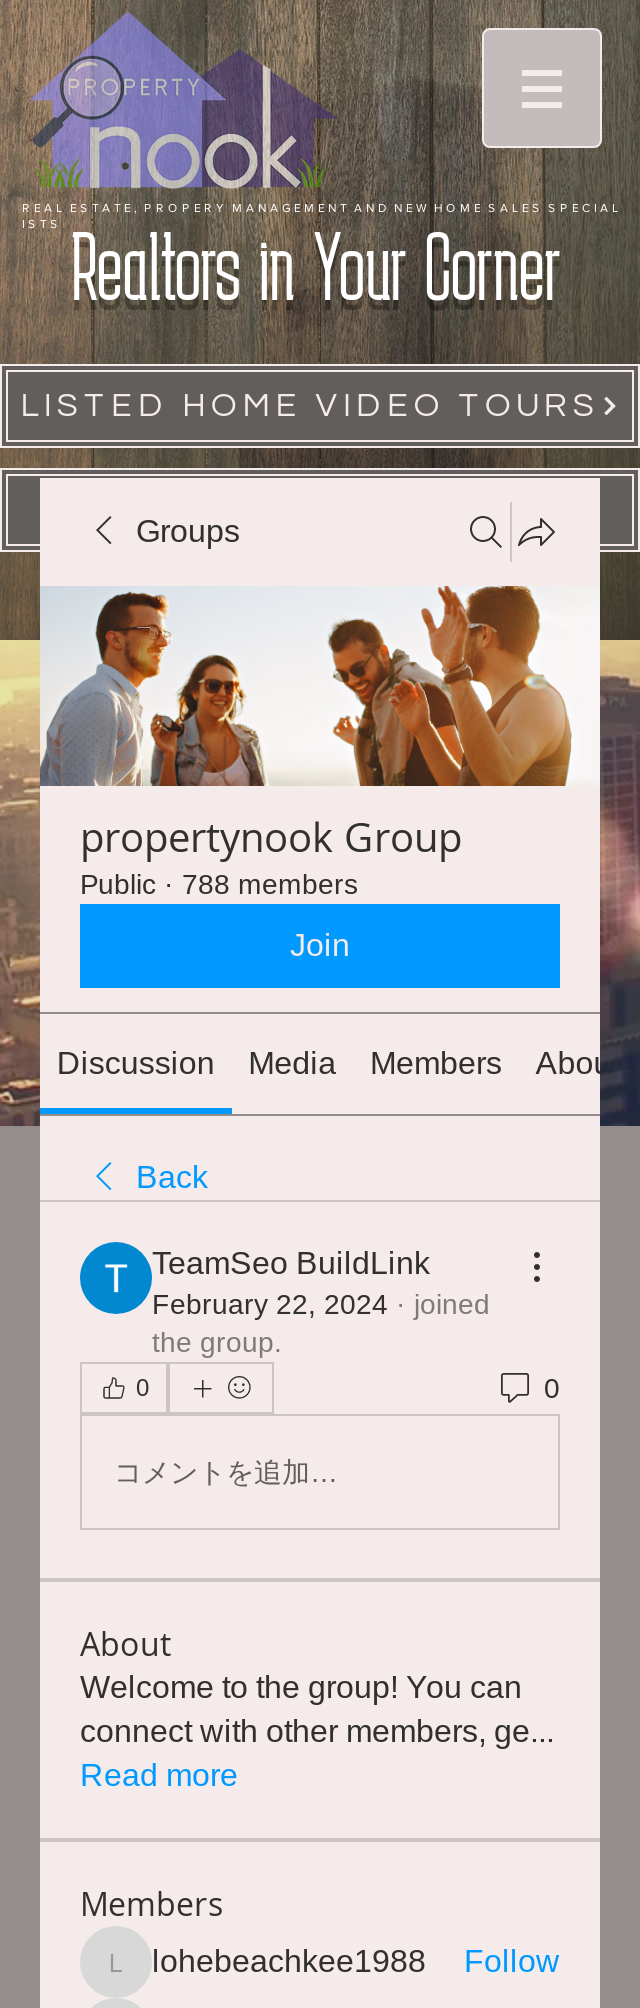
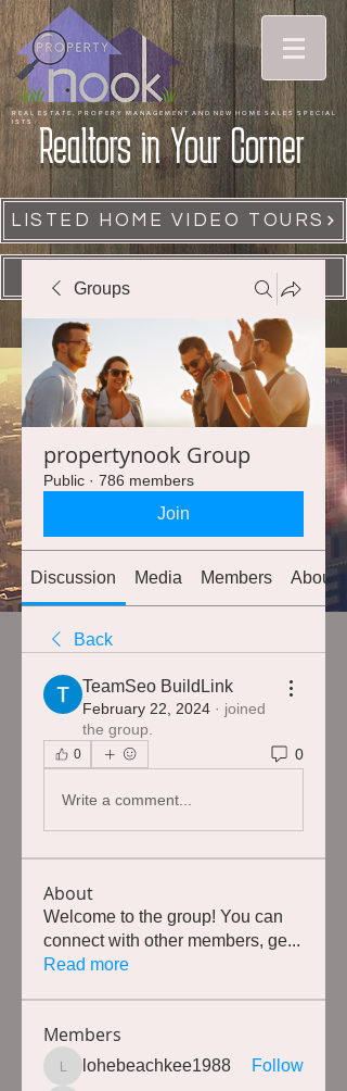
[80,868,358,900] Public · 788 members -> [43,472,194,489] Public · 786 members
[114,1455,338,1487] コメントを追加… -> [62,791,192,808] Write a comment...

